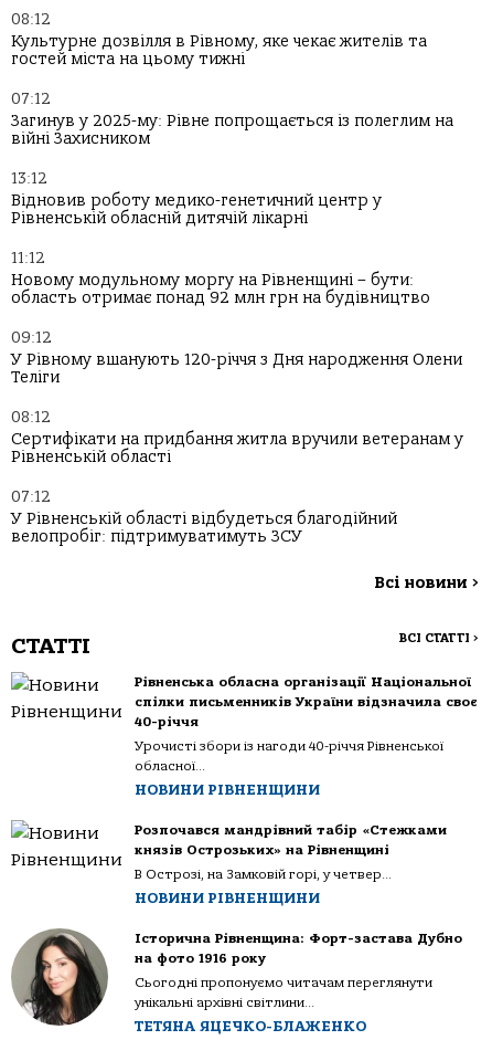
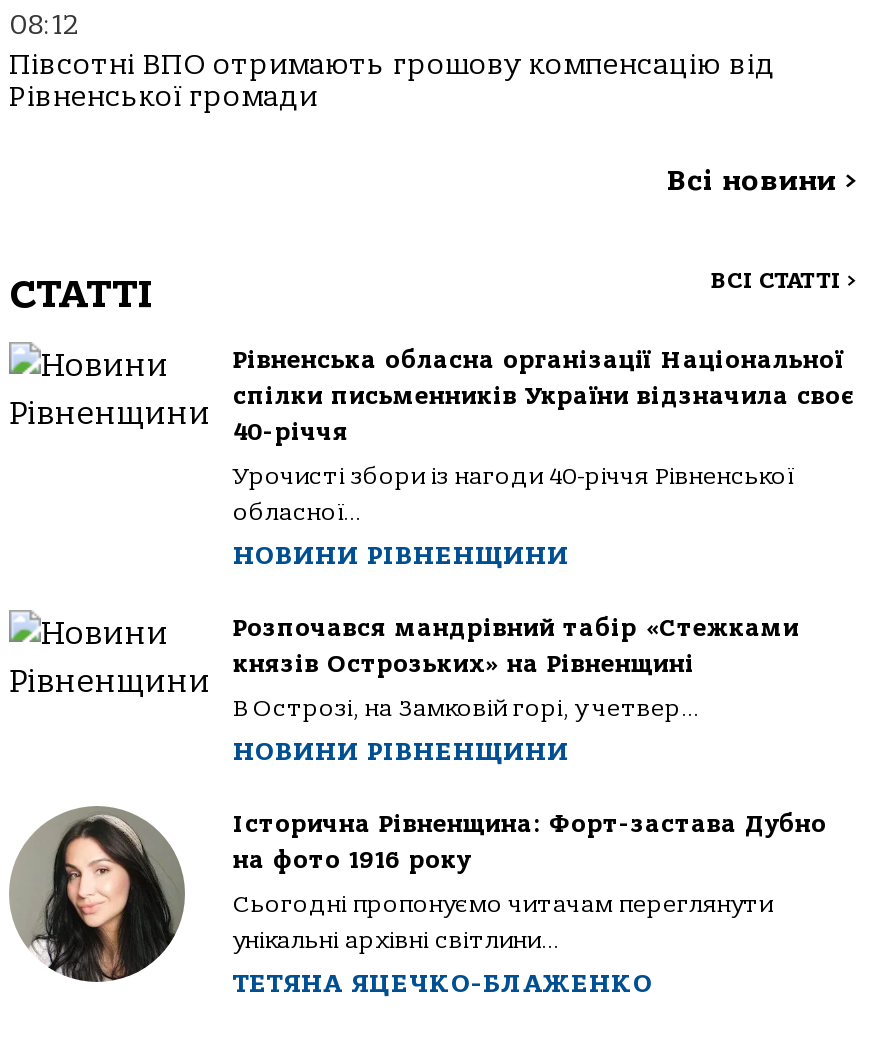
[11,32,463,546] Культурне дозвілля в Рівному, яке чекає жителів та | гостей міста на цьому тижні | 07:12 | Загинув у 2025-му: Рівне попрощається із полеглим на | війні Захисником | 13:12 | Відновив роботу медико-генетичний центр у | Рівненській обласній дитячій лікарні | 11:12 | Новому модульному моргу на Рівненщині – бути: | область отримає понад 92 млн грн на будівництво | 09:12 | У Рівному вшанують 120-річчя з Дня народження Олени | Теліги | 08:12 | Сертифікати на придбання житла вручили ветеранам у | Рівненській області | 07:12 | У Рівненській області відбудеться благодійний | велопробіг: підтримуватимуть ЗСУ -> [9,49,775,115] Півсотні ВПО отримають грошову компенсацію від | Рівненської громади

